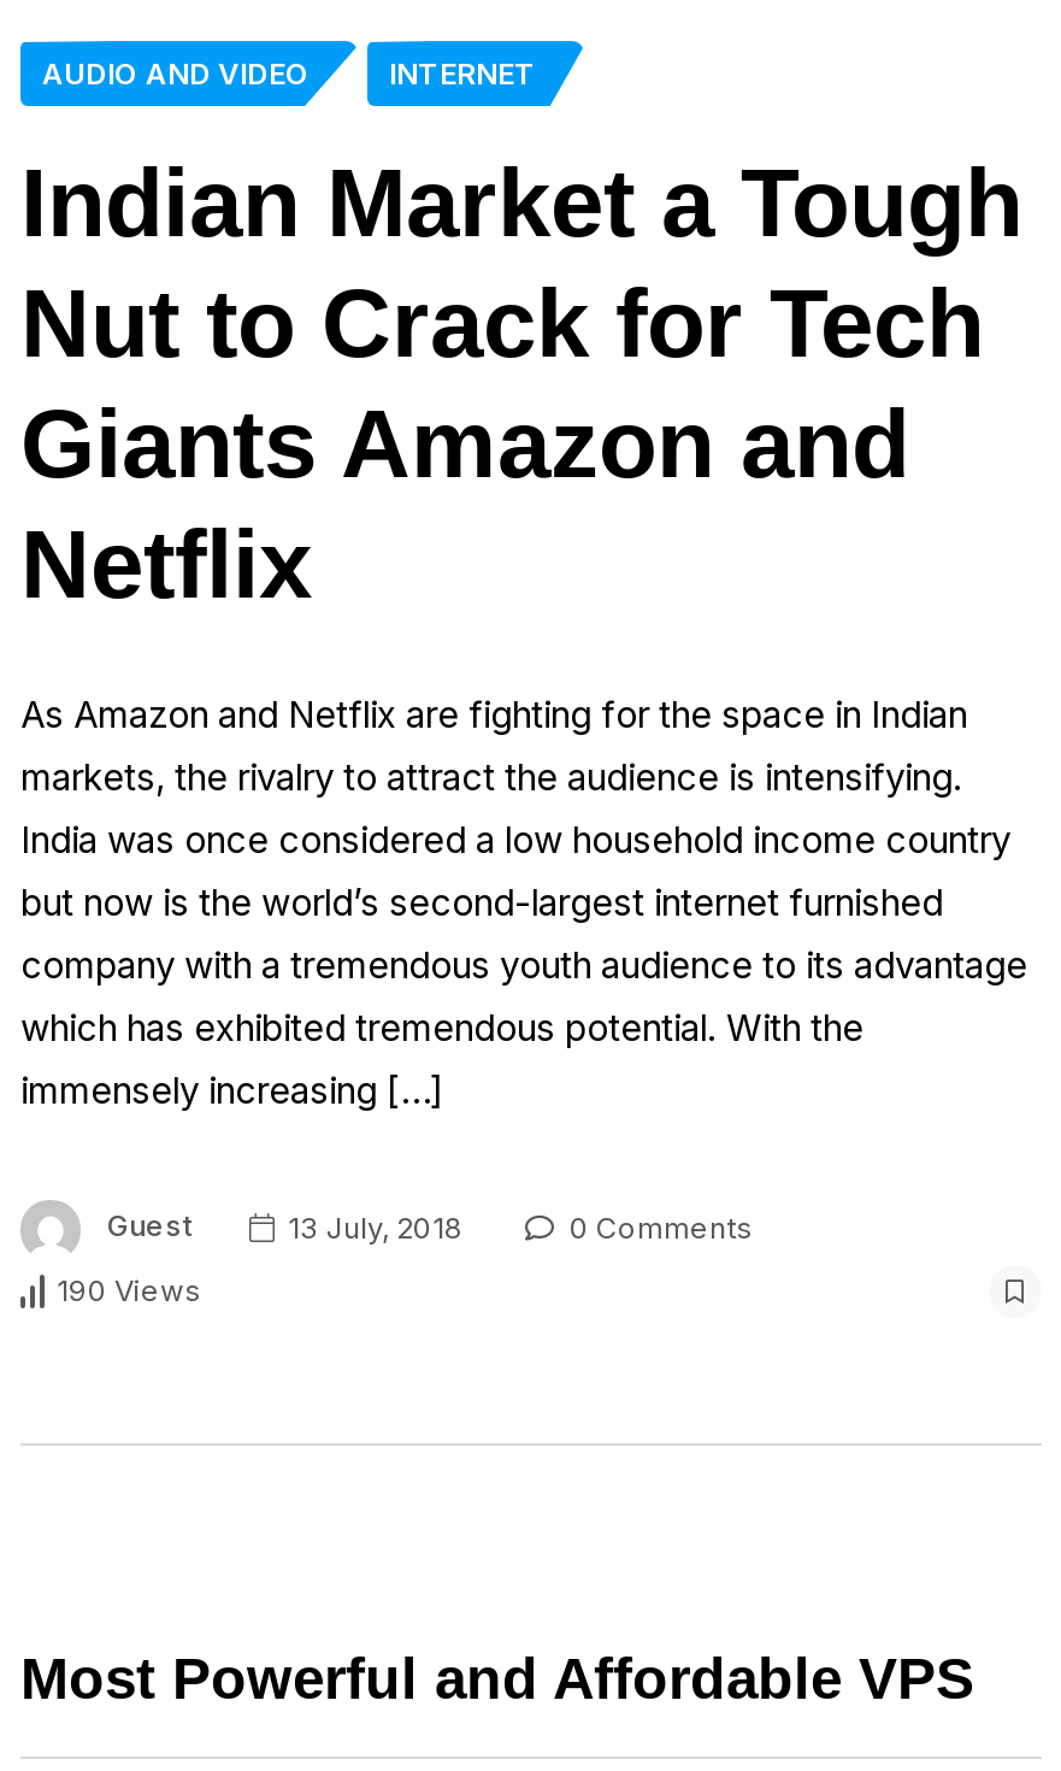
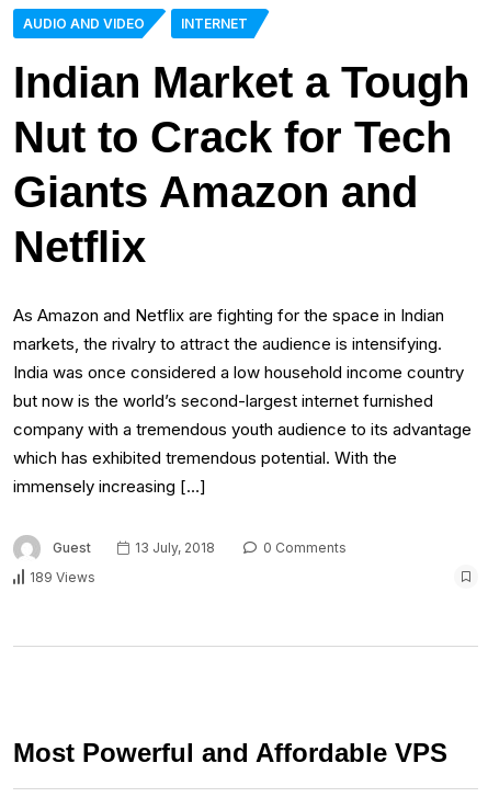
[57,1273,201,1309] 190 Views -> [30,569,95,585] 189 Views

